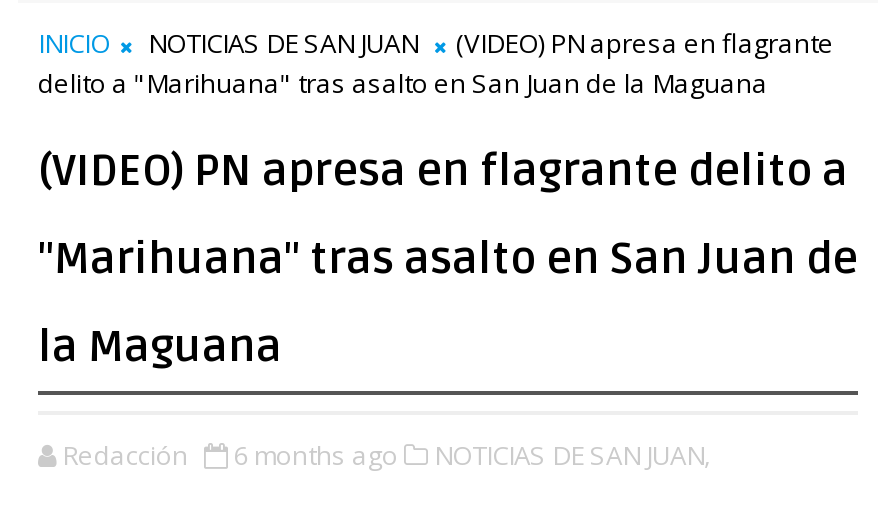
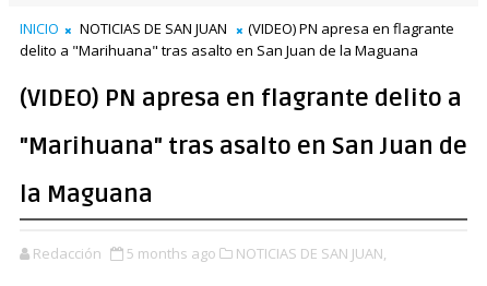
[62,437,710,473] Redacción 6 months ago NOTICIAS DE SAN JUAN, -> [33,243,387,263] Redacción 5 months ago NOTICIAS DE SAN JUAN,

